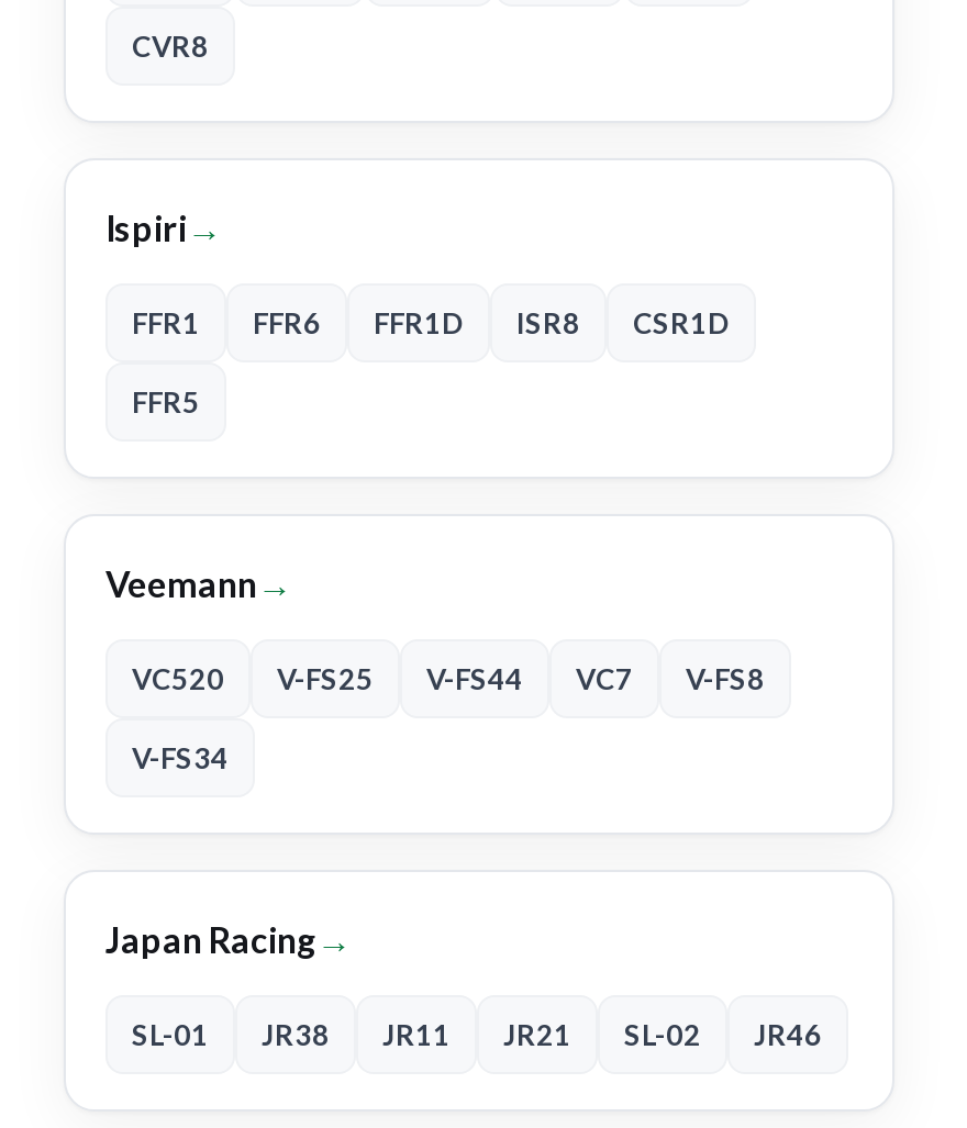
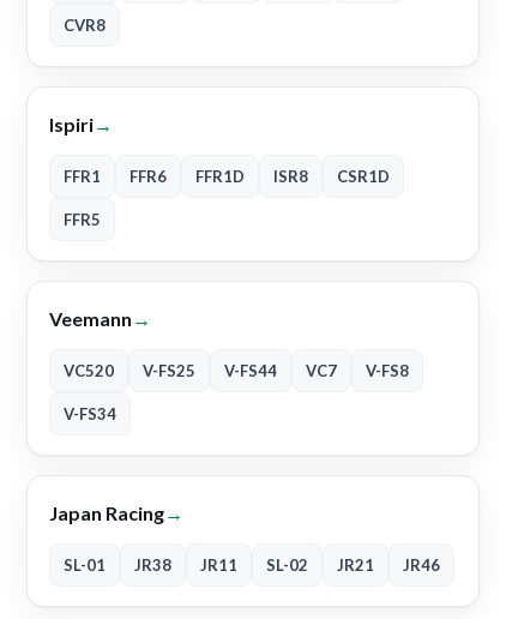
[503,1017,571,1052] JR21 -> none
none -> [337,555,374,575] JR21

